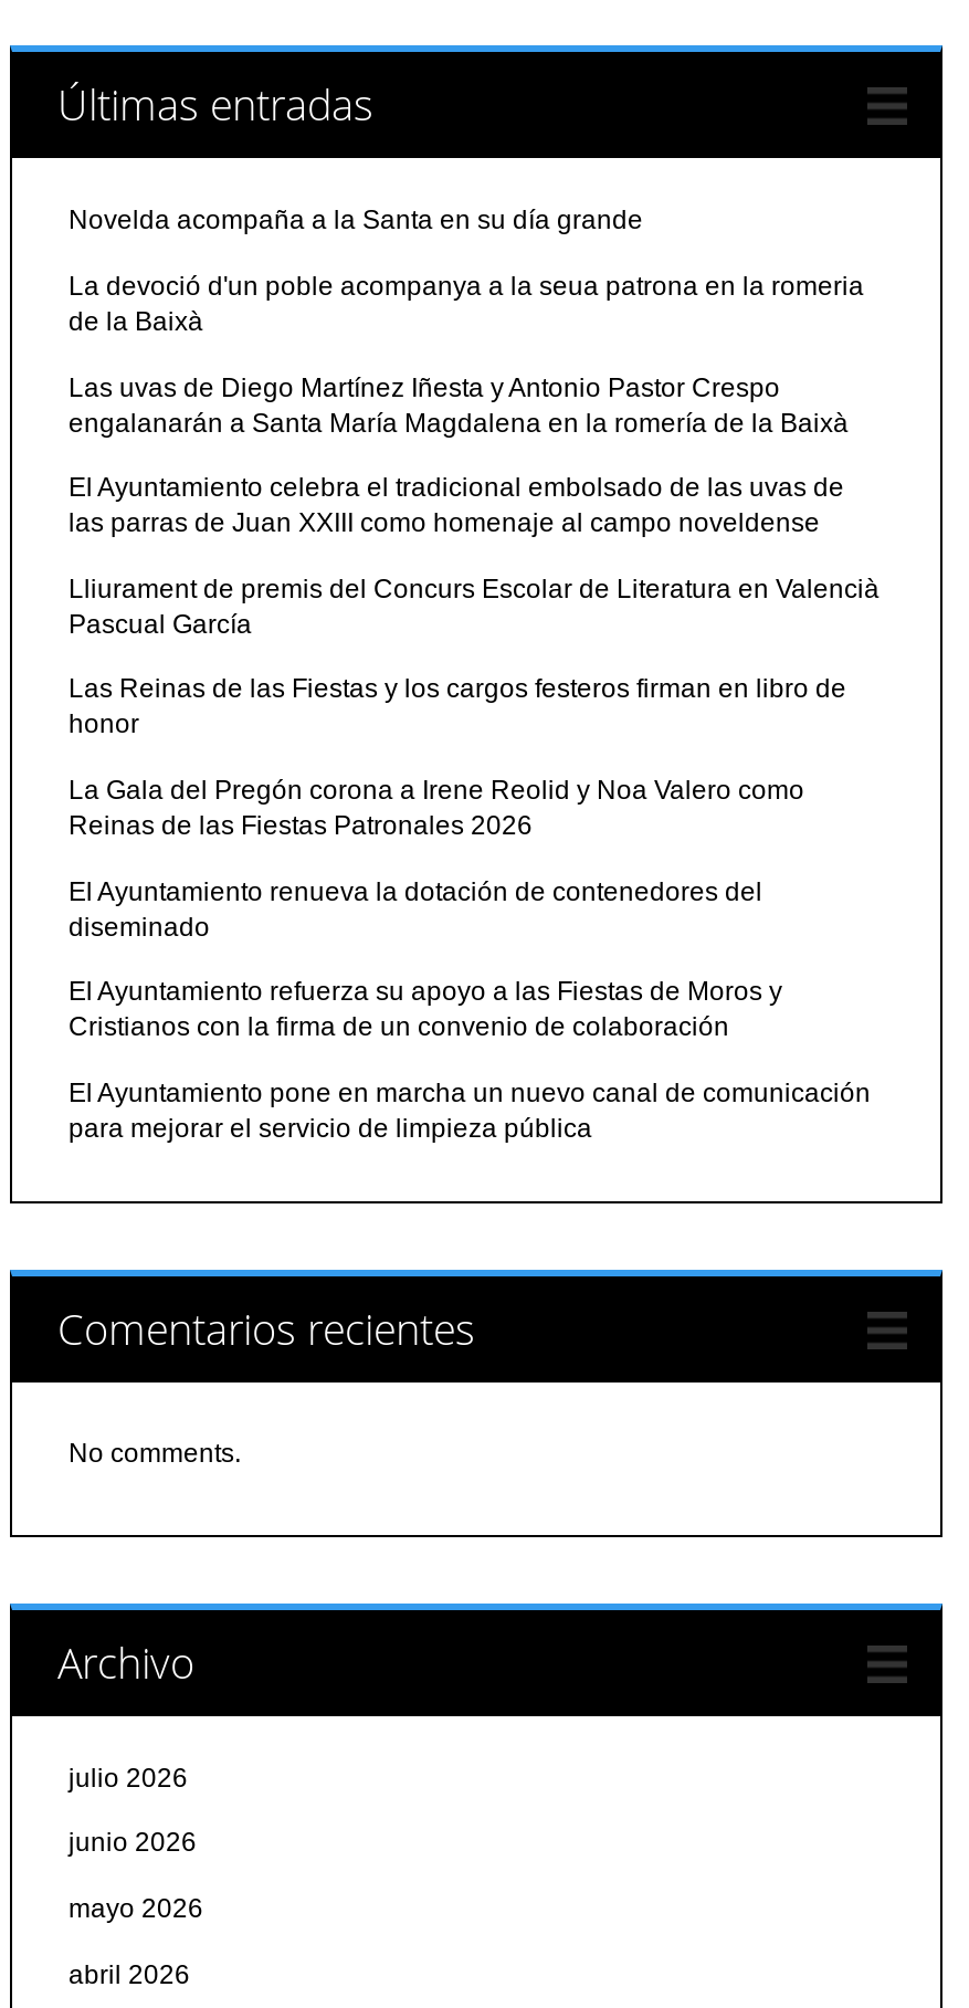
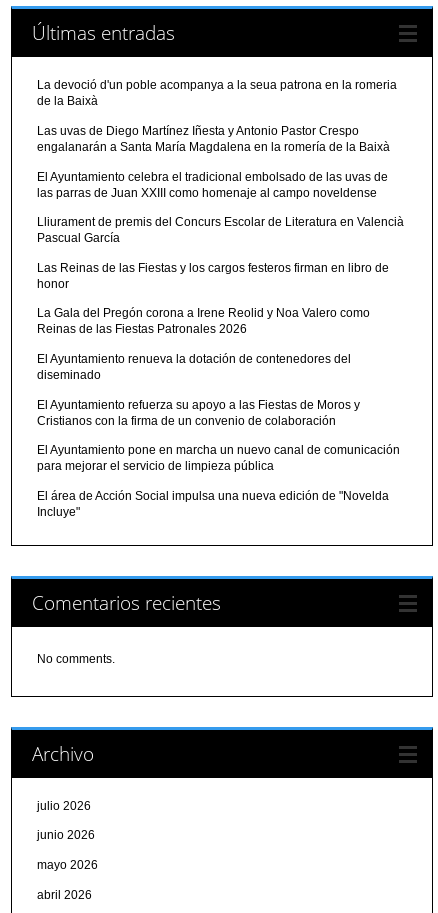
[68,206,643,236] Novelda acompaña a la Santa en su día grande -> none
moved [68,271,879,1143] -> [37,78,404,473]: La devoció d'un poble acompanya a la seua patrona en la romeria | de la Baixà | Las uvas de Diego Martínez Iñesta y Antonio Pastor Crespo | ... | El Ayuntamiento pone en marcha un nuevo canal de comunicación | para mejorar el servicio de limpieza pública
none -> [37,489,389,519] El área de Acción Social impulsa una nueva edición de "Novelda | Incluye"

